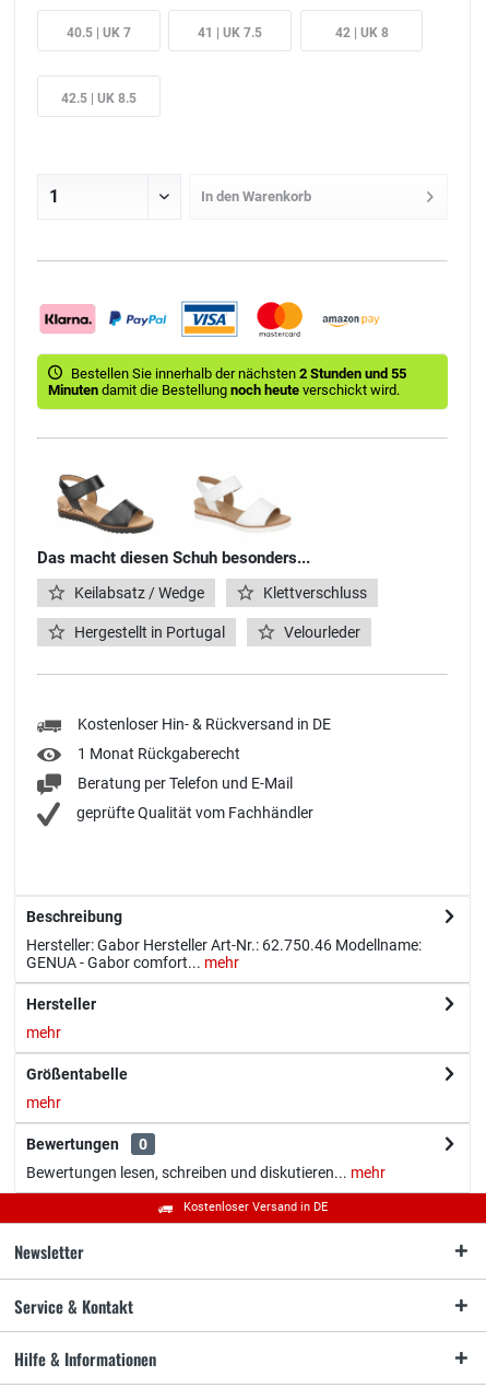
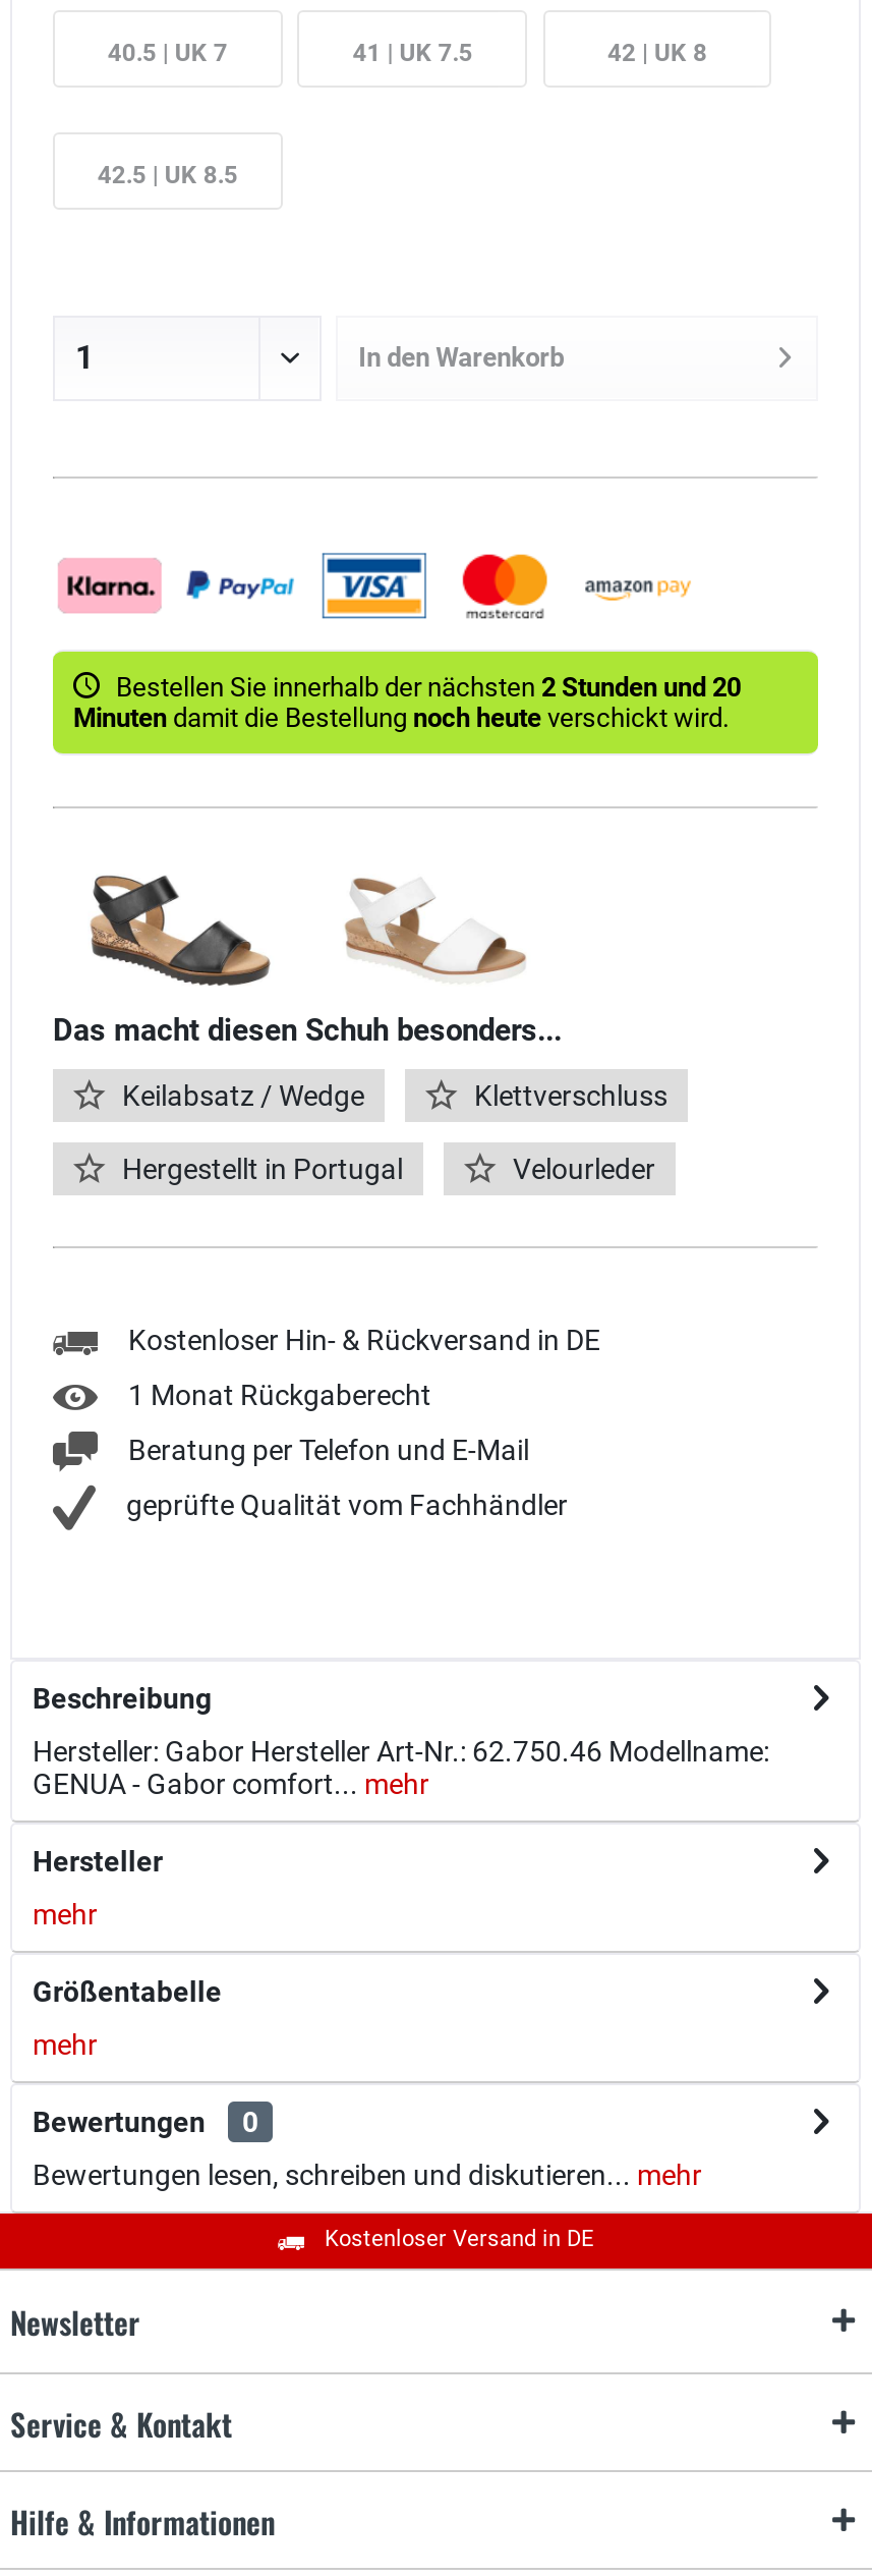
[68,365,406,382] Bestellen Sie innerhalb der nächsten 2 Stunden und 55 -> [110,672,741,702] Bestellen Sie innerhalb der nächsten 2 Stunden und 20

